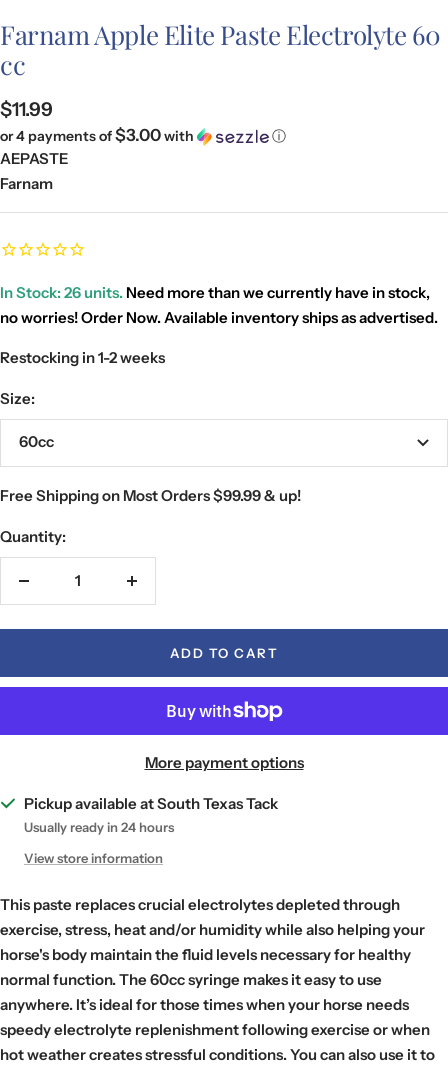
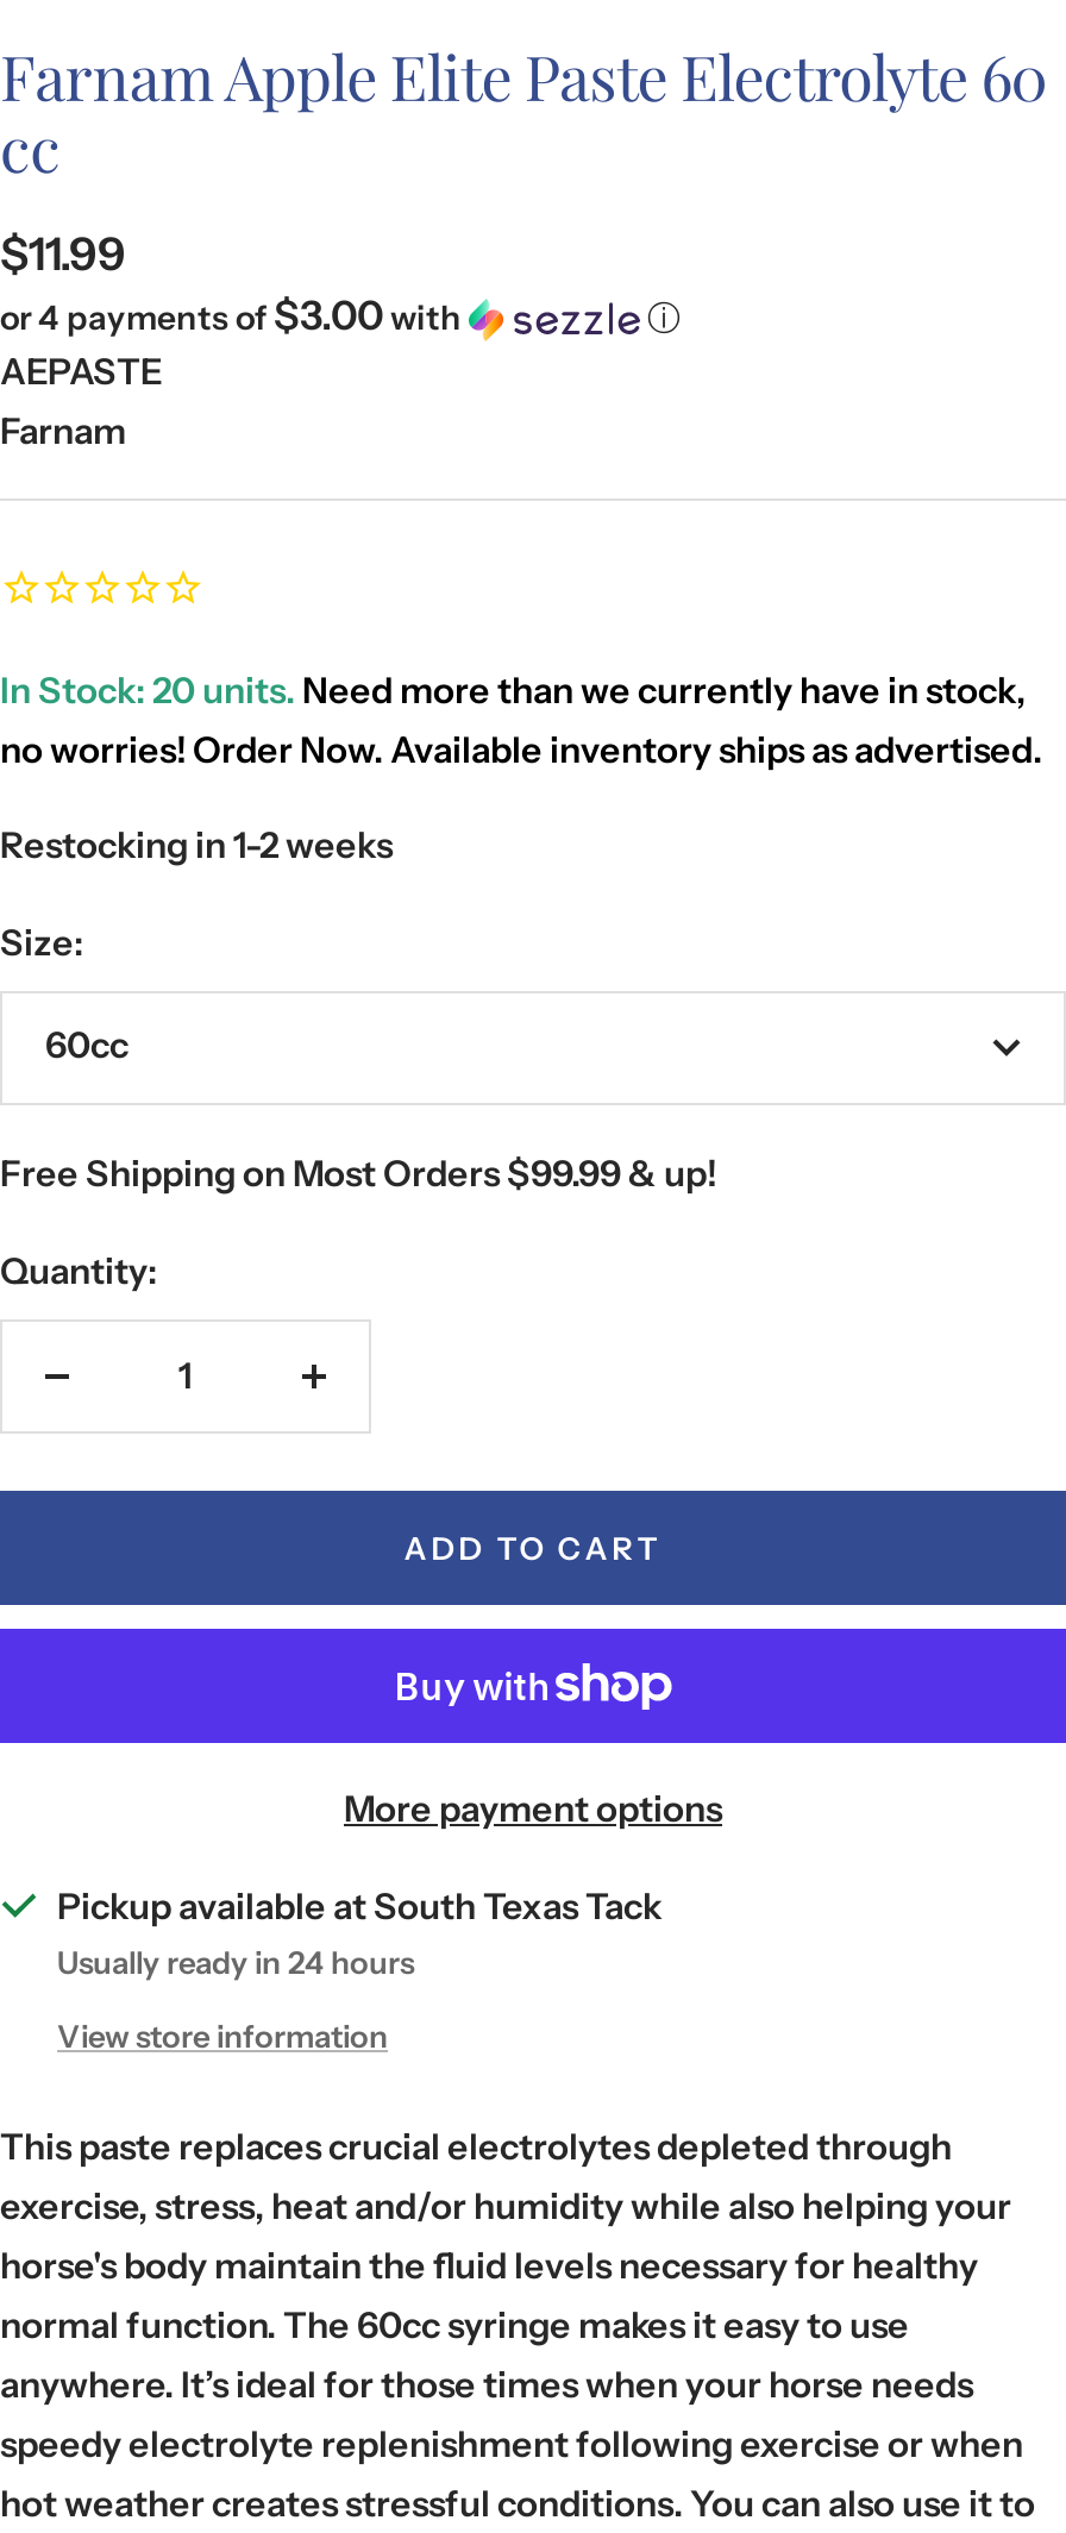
[0,283,430,302] In Stock: 26 units. Need more than we currently have in stock, -> [0,667,1026,712] In Stock: 20 units. Need more than we currently have in stock,

